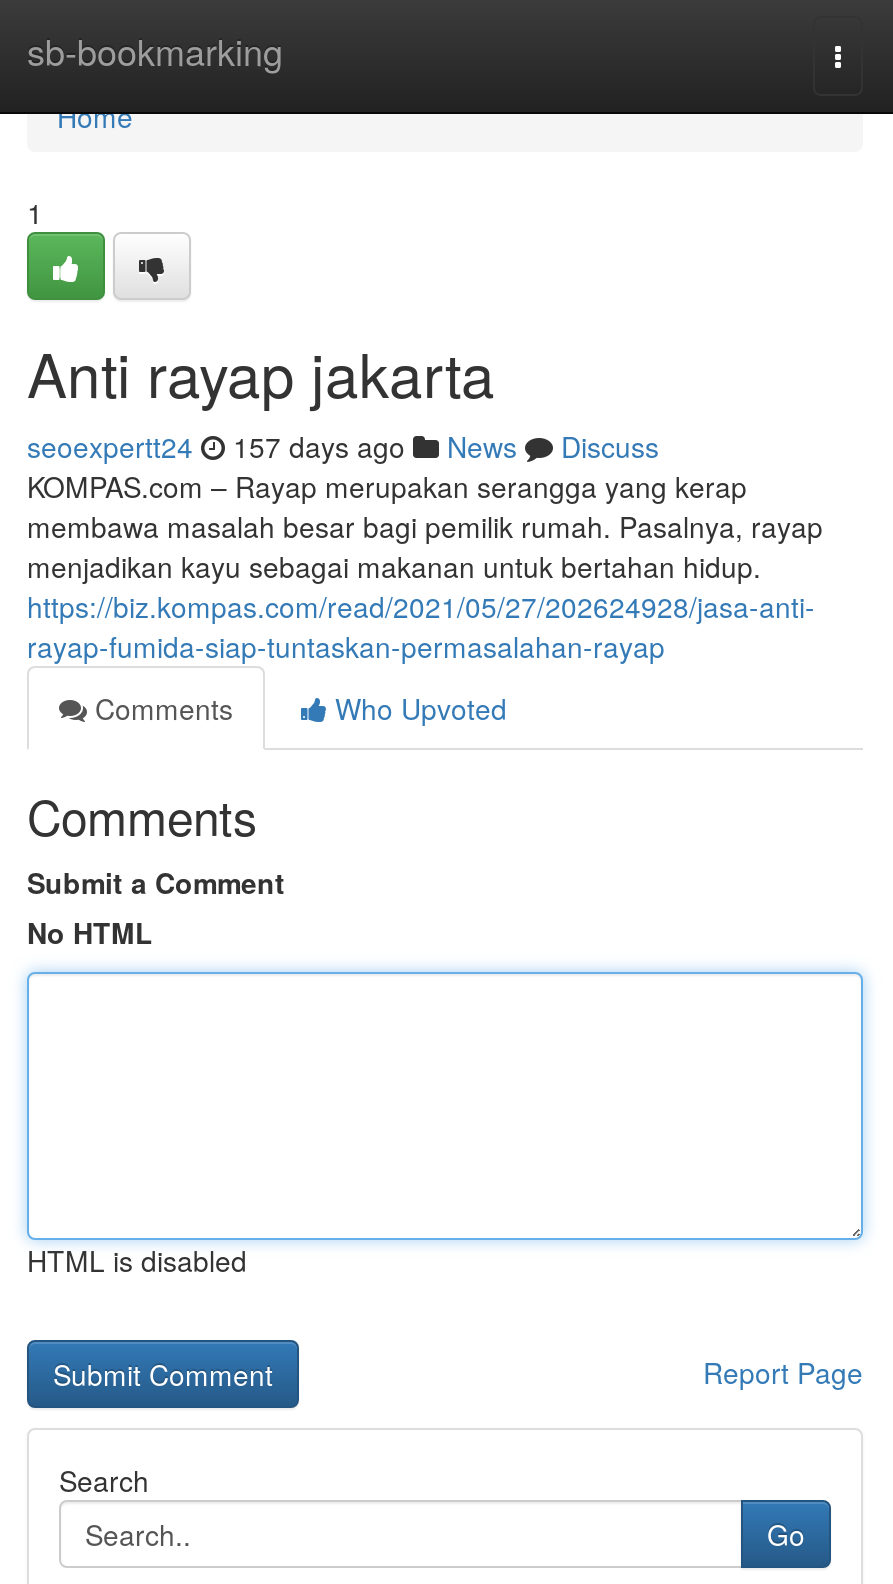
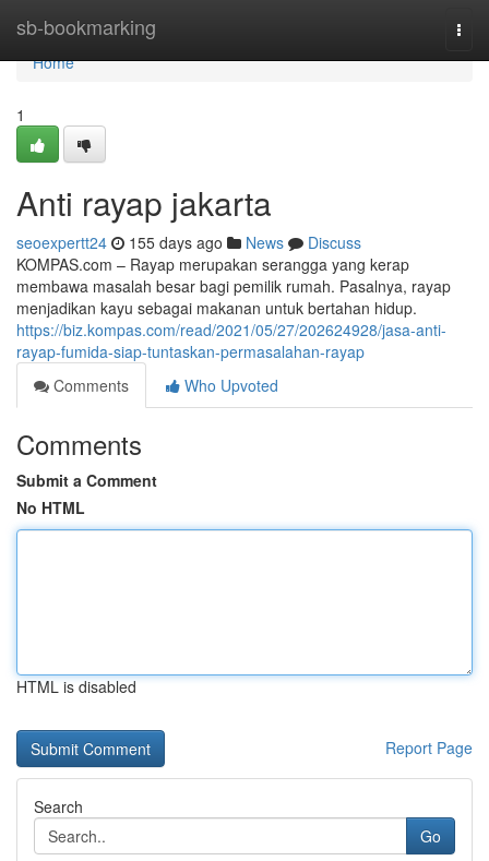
[27,426,659,466] seoexpertt24 157 days ago News Discuss -> [16,231,361,253] seoexpertt24 155 days ago News Discuss

